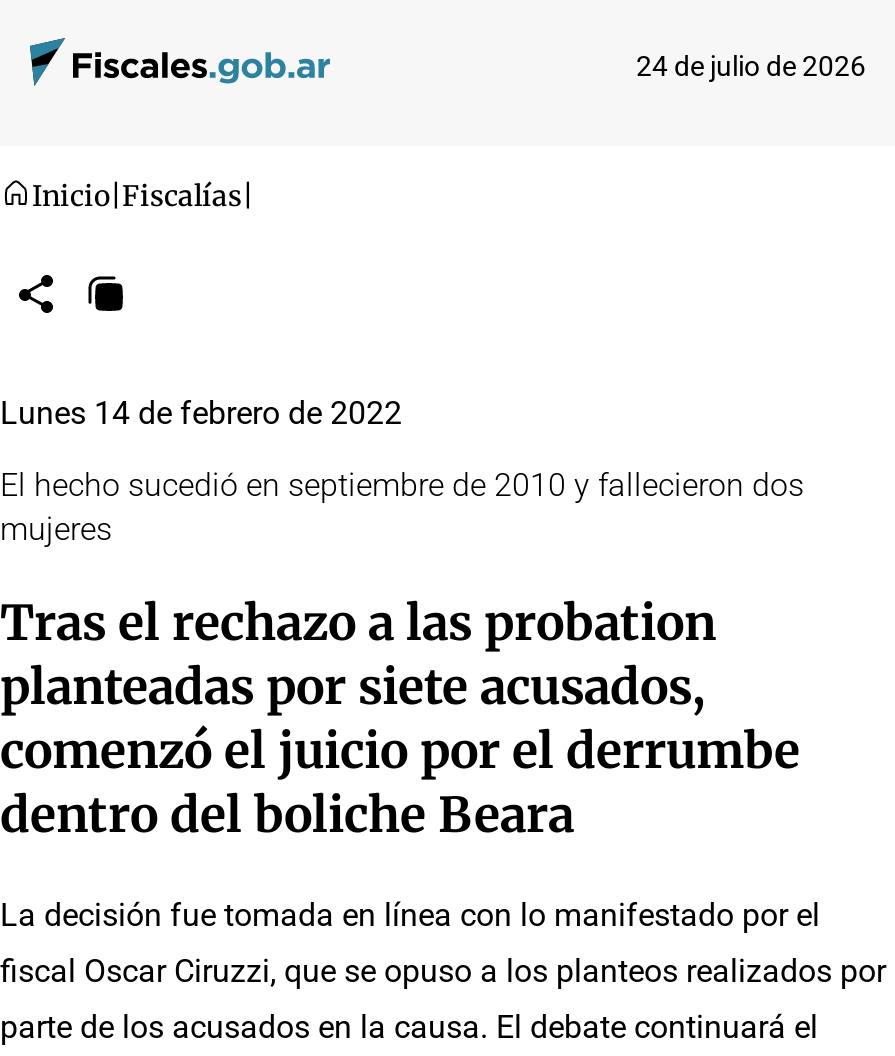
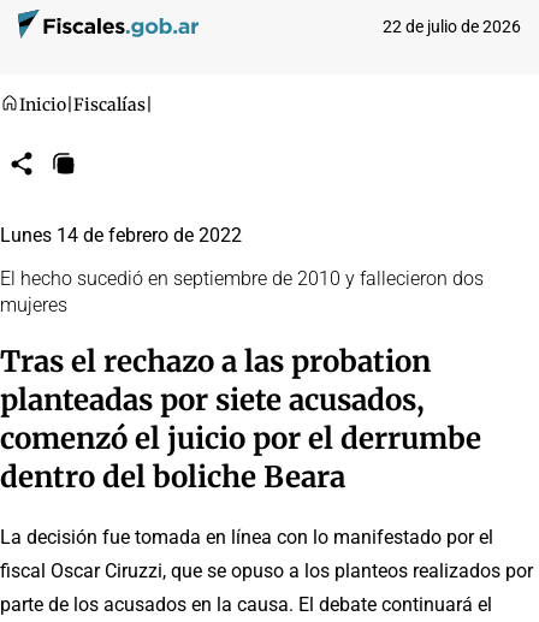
[636,50,866,82] 24 de julio de 2026 -> [383,17,521,36] 22 de julio de 2026

